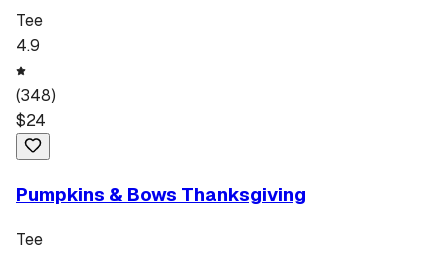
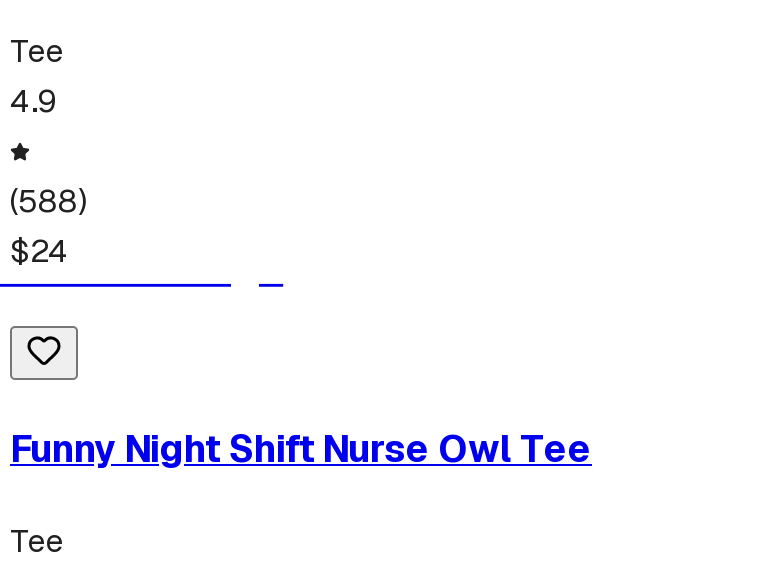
[16,85,56,106] (348) -> [10,181,88,223] (588)
[16,182,306,207] Pumpkins & Bows Thanksgiving -> [10,424,592,474] Funny Night Shift Nurse Owl Tee

